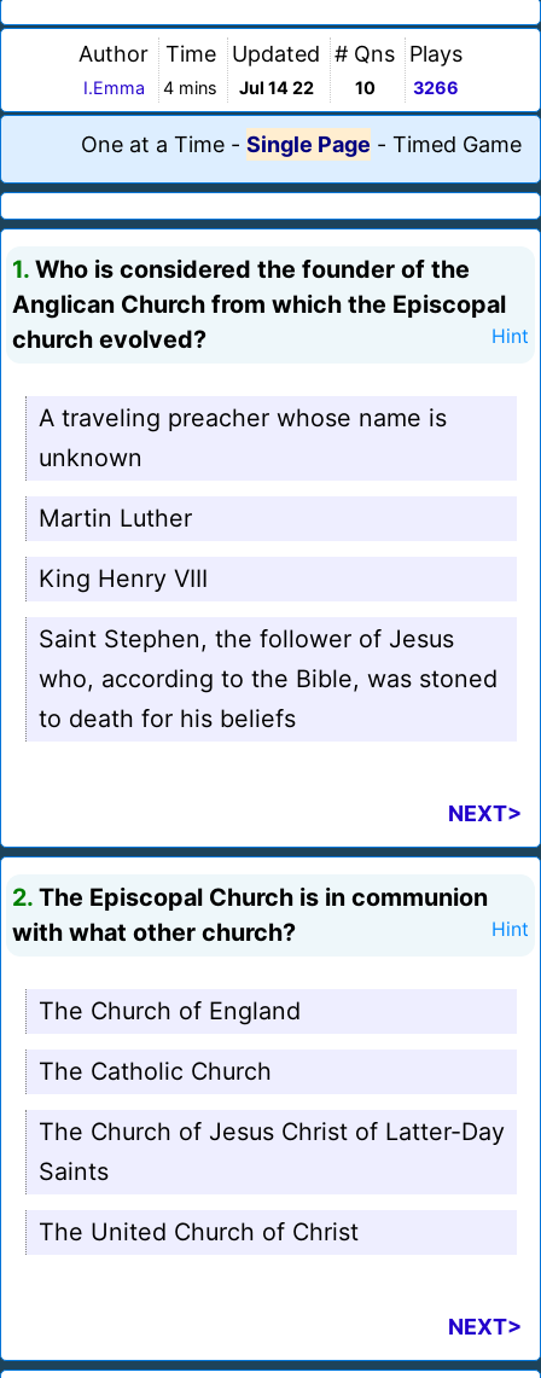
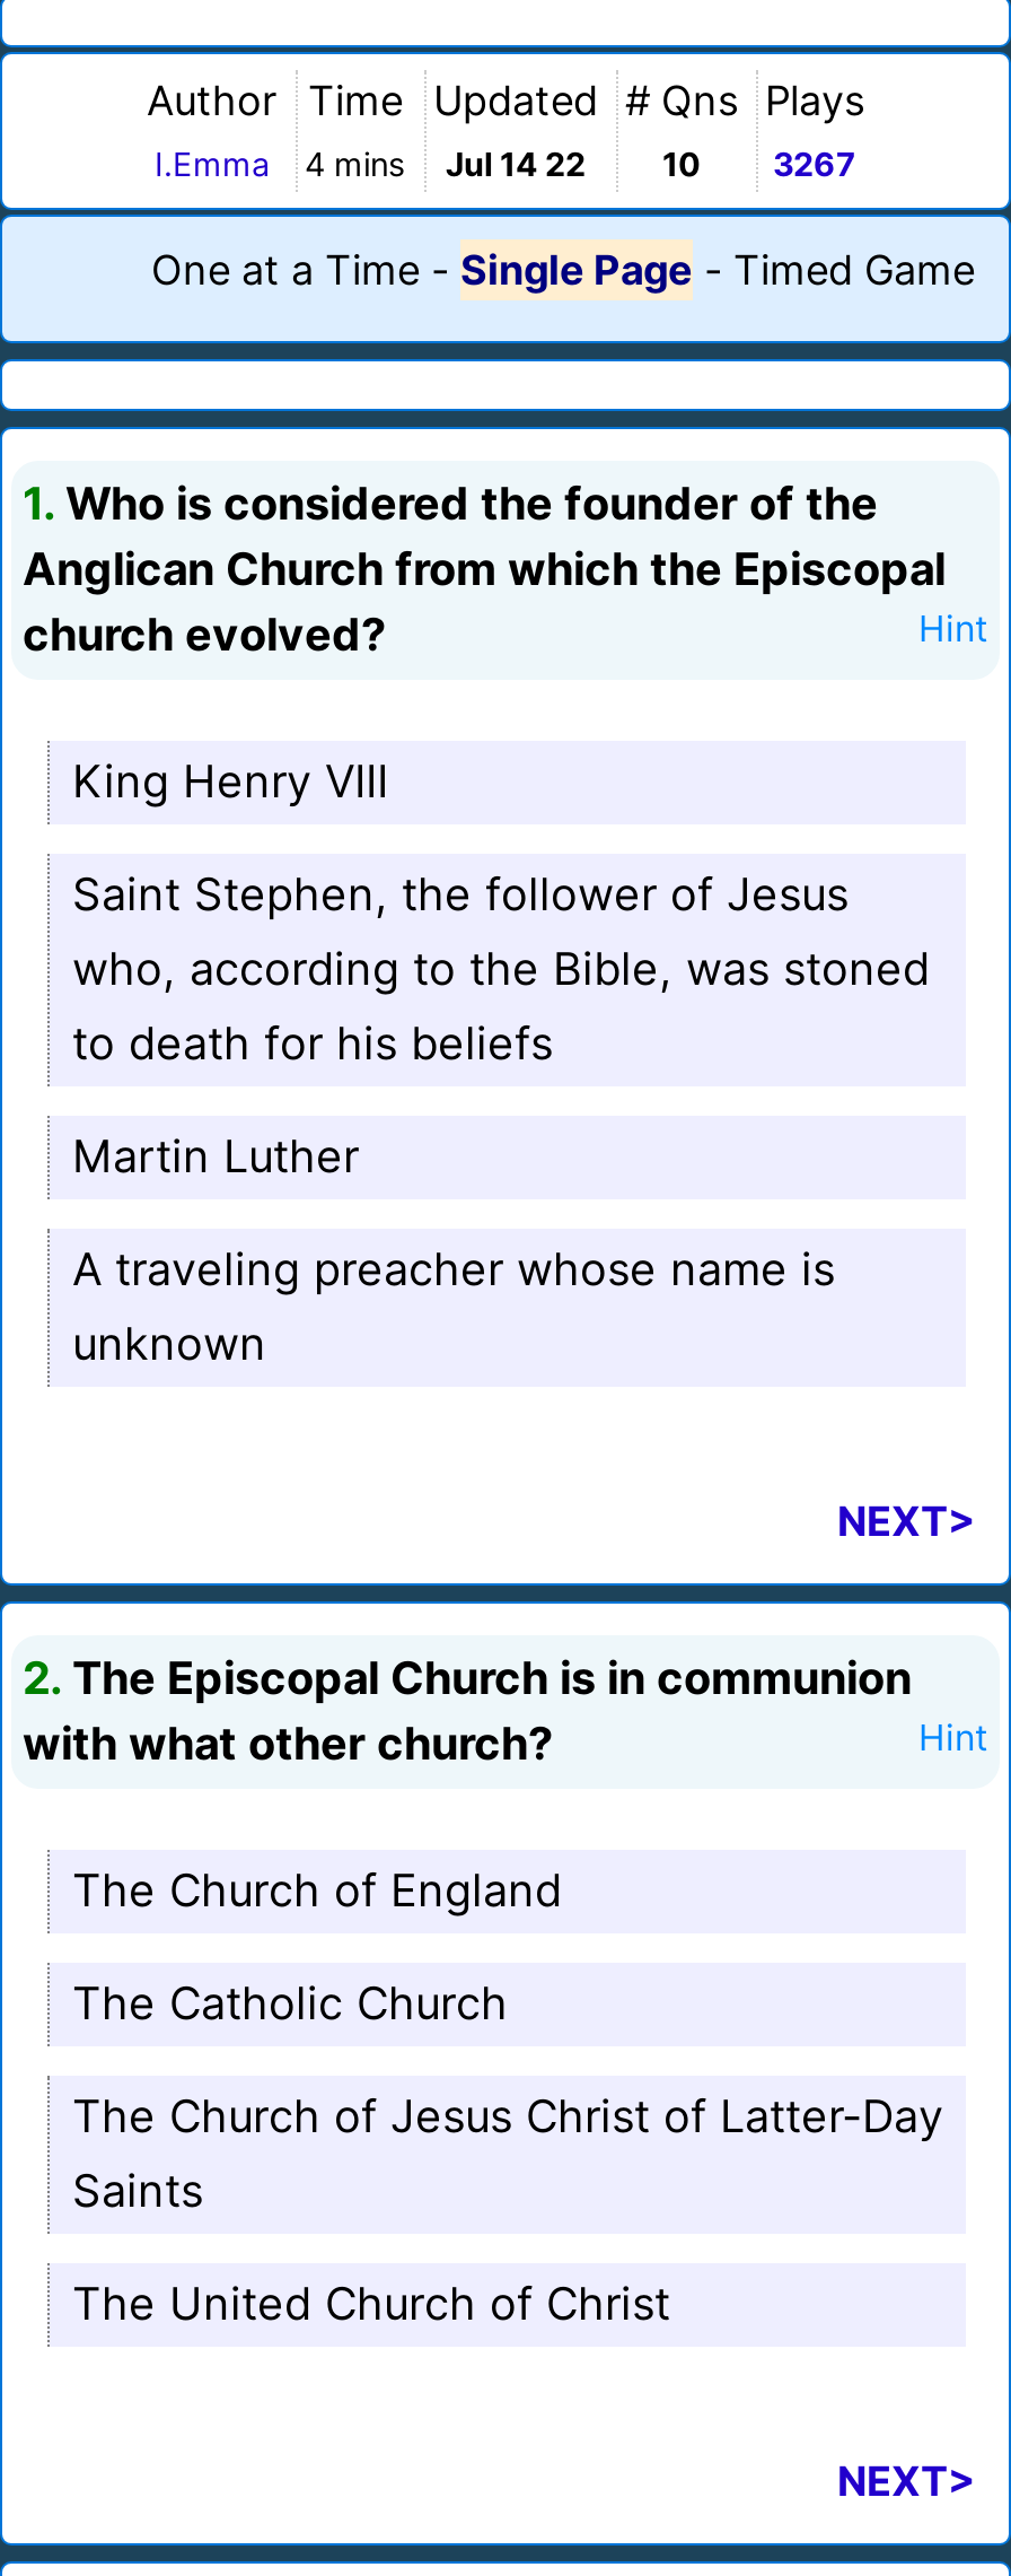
[83,77,459,98] I.Emma 4 mins Jul 14 22 10 3266 -> [155,145,856,183] I.Emma 4 mins Jul 14 22 10 3267
moved [39,403,447,533] -> [72,1129,835,1371]: A traveling preacher whose name is | unknown | Martin Luther
moved [39,564,498,733] -> [72,754,930,1071]: King Henry VIII | Saint Stephen, the follower of Jesus | who, according to the Bible, was stoned | to death for his beliefs

